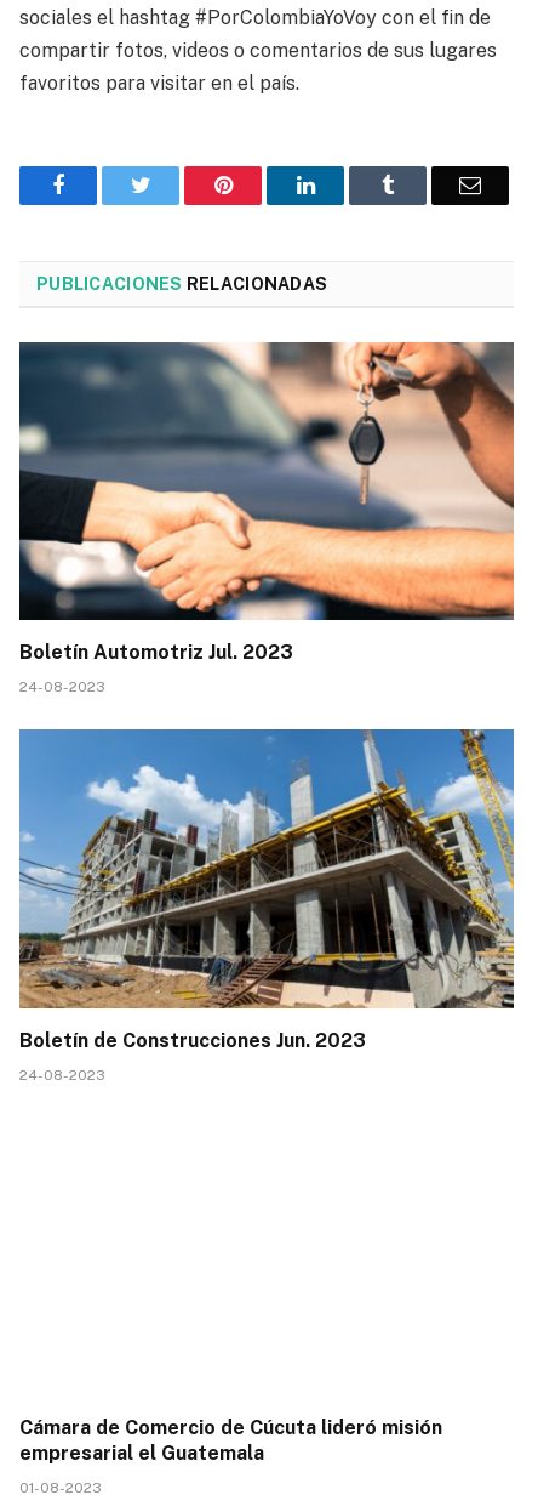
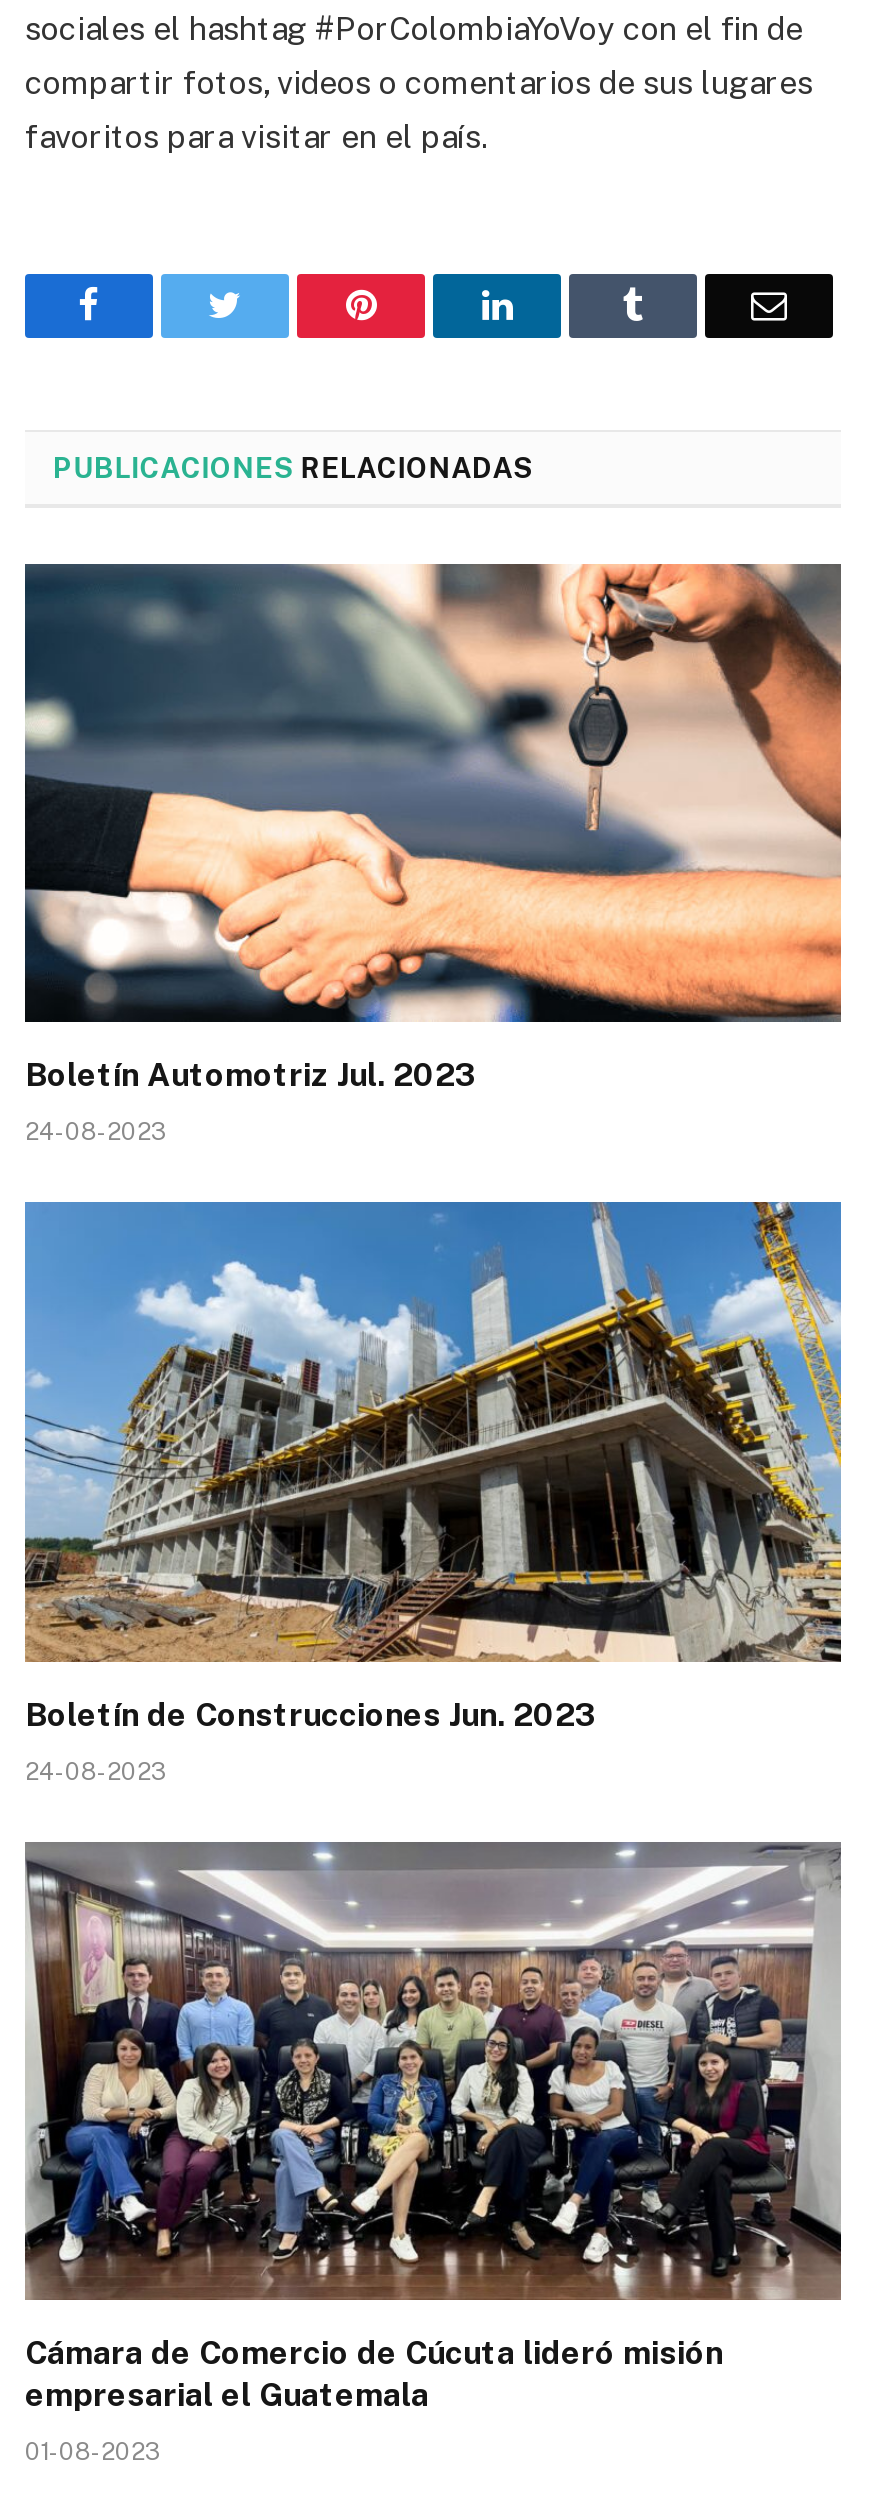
none -> [23,1840,843,2302] [image]

